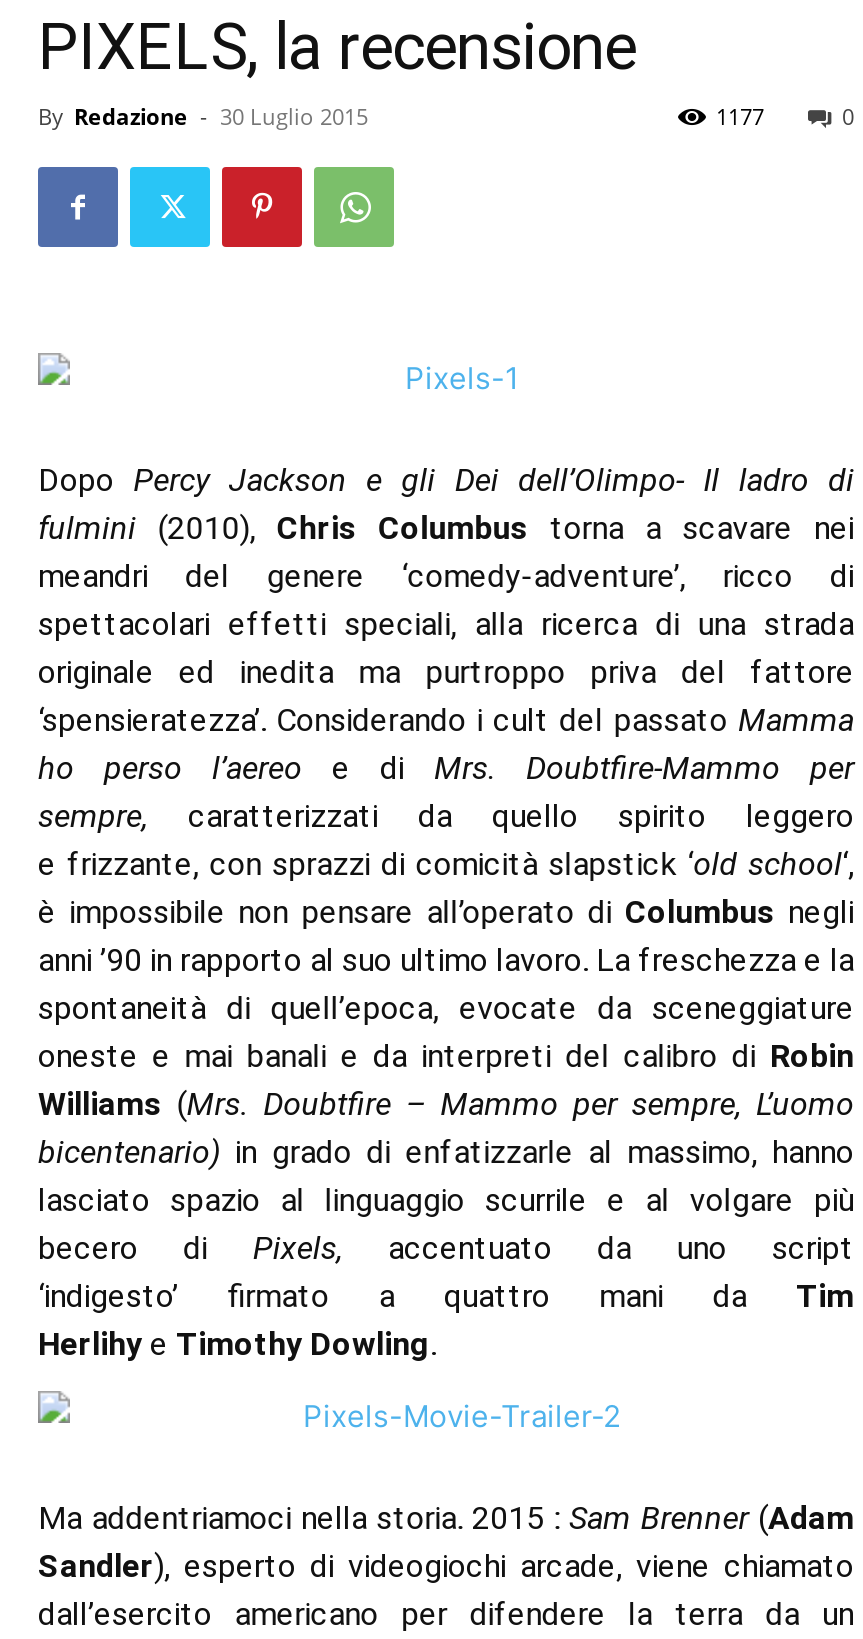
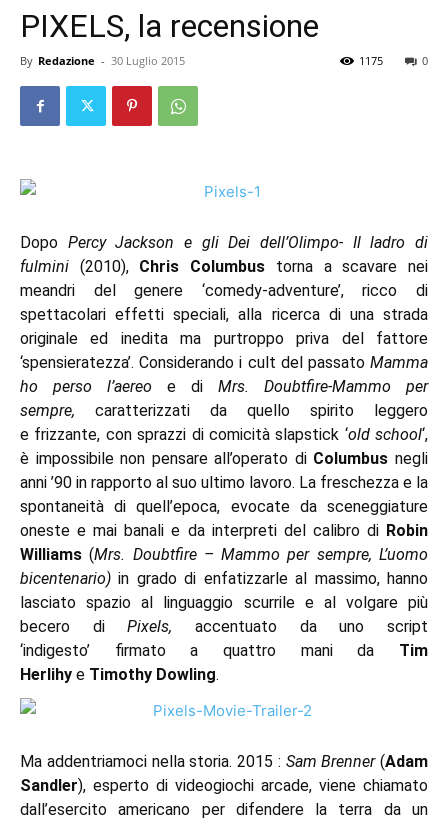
[716,101,764,131] 1177 -> [359,53,383,68] 1175

